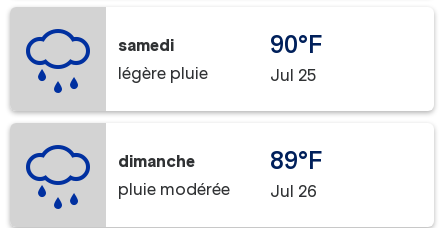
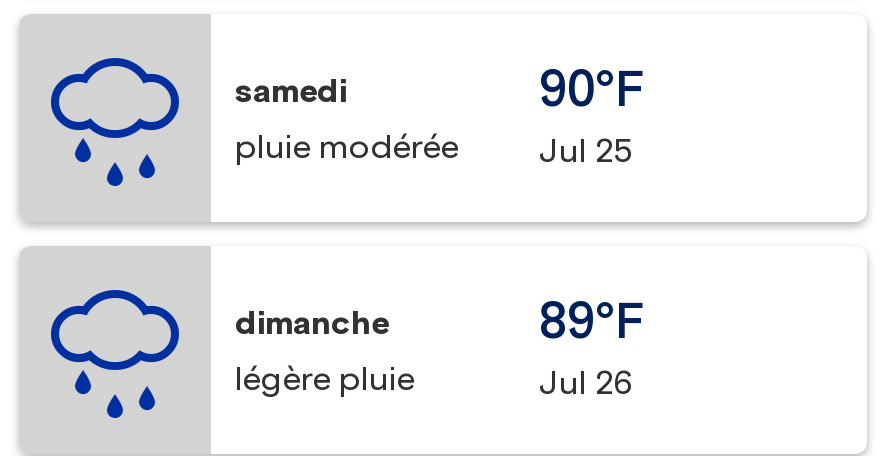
moved [118,63,208,83] -> [235,358,415,398]: légère pluie
moved [118,179,230,199] -> [235,126,459,166]: pluie modérée

